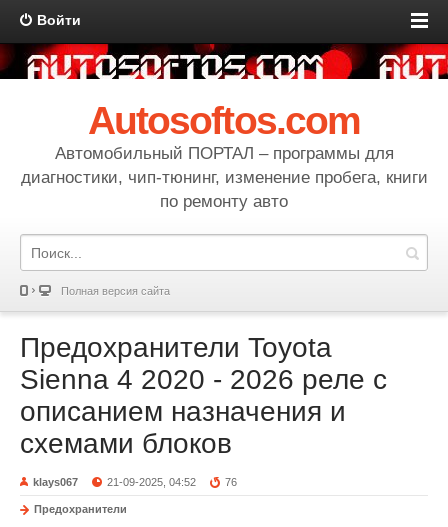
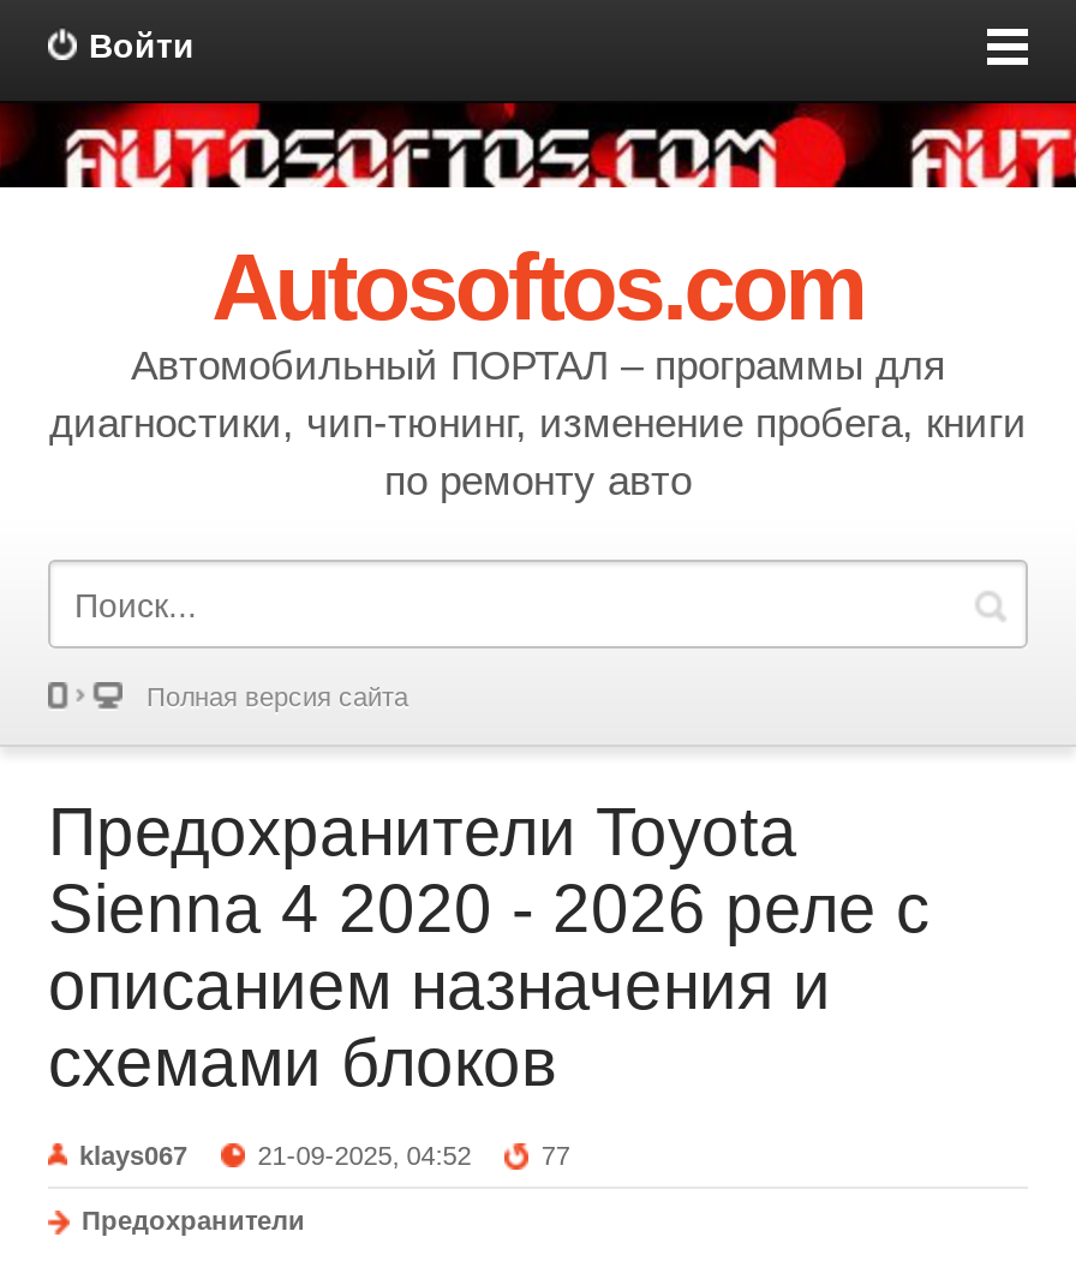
[225,476,237,488] 76 -> [541,1141,570,1170] 77

